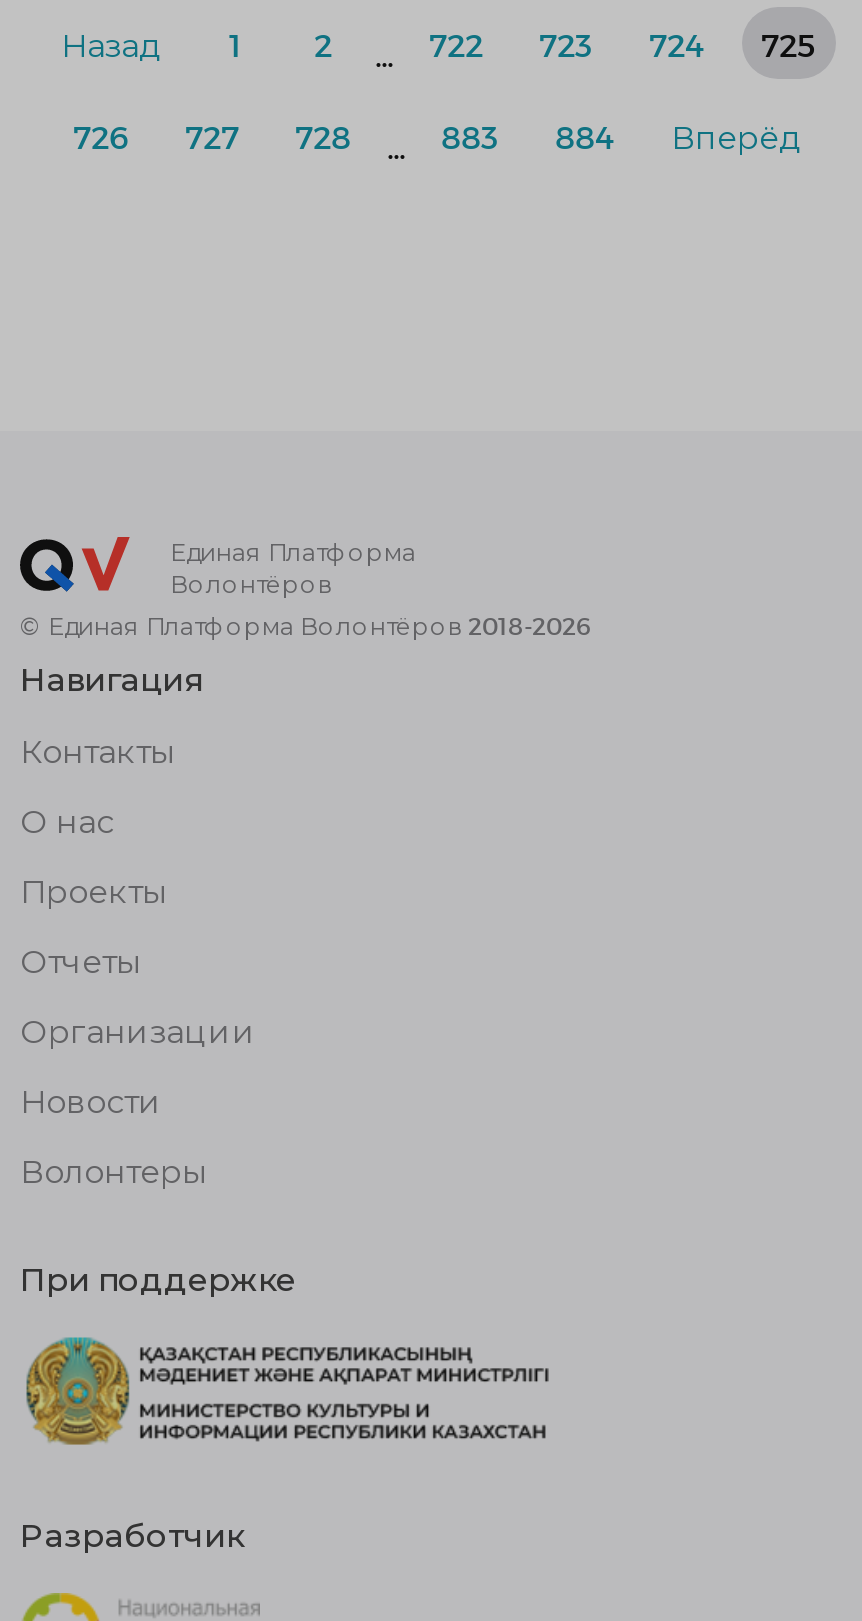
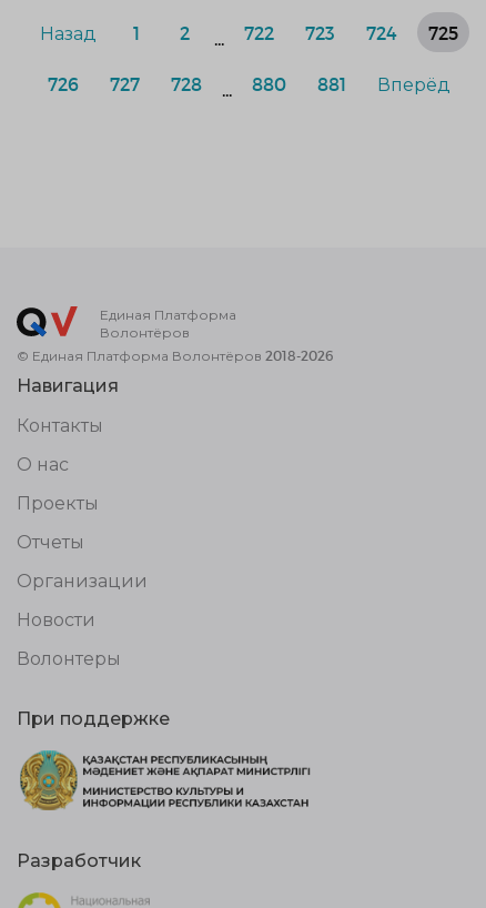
[441,116,499,154] 883 -> [251,73,286,94] 880
[555,116,615,154] 884 -> [317,73,346,94] 881

